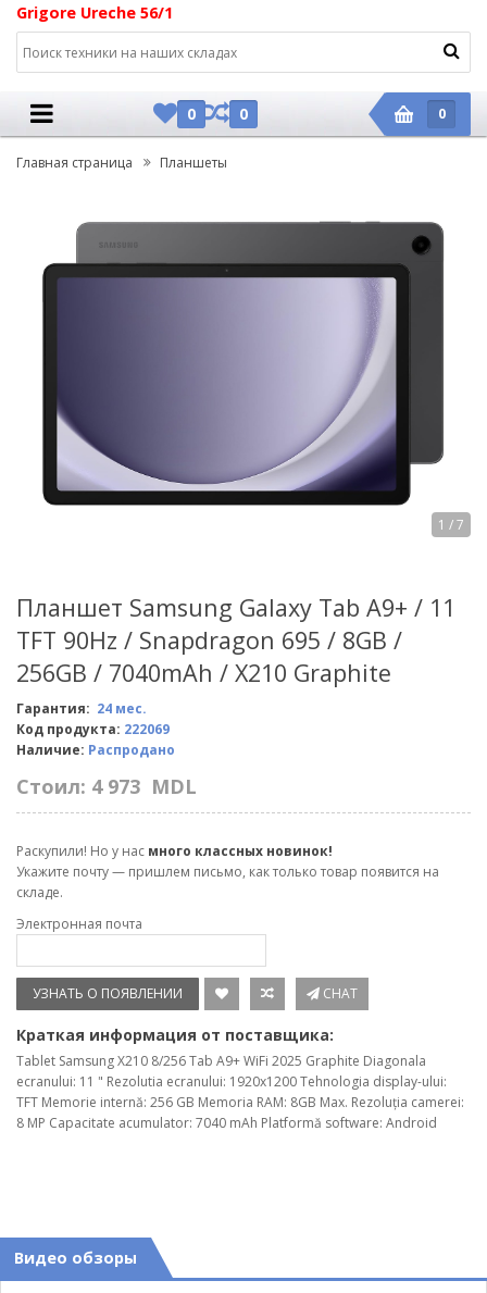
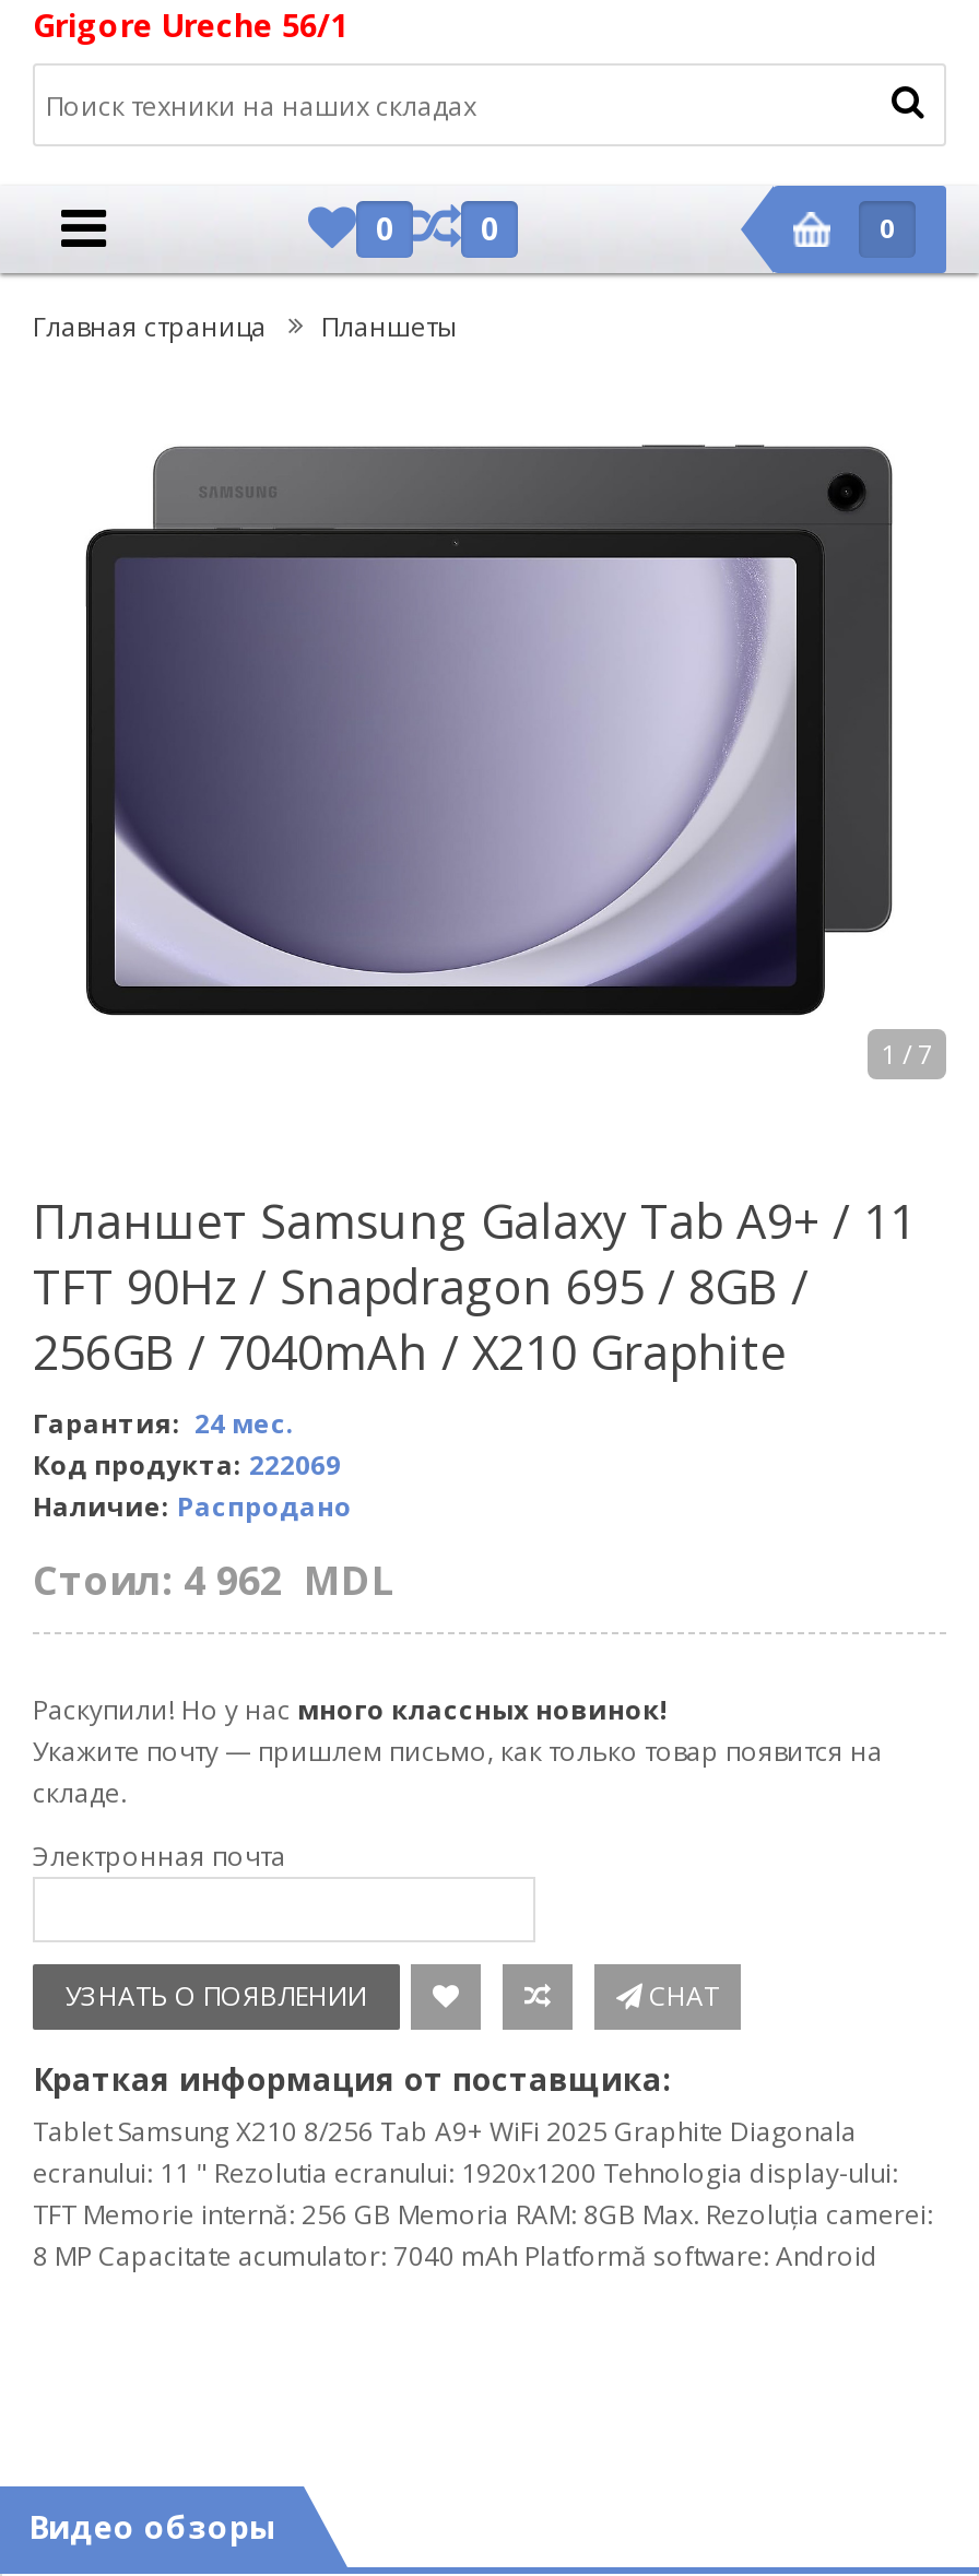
[16,773,197,799] Стоил: 4 973 MDL -> [33,1553,396,1606] Стоил: 4 962 MDL

